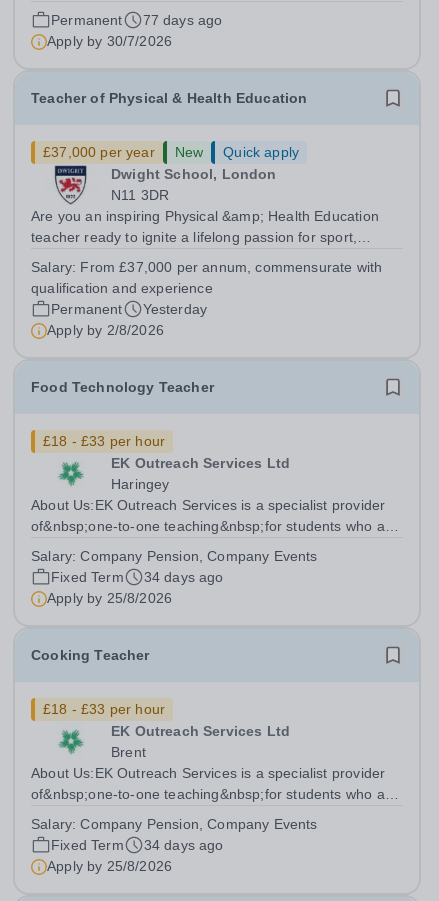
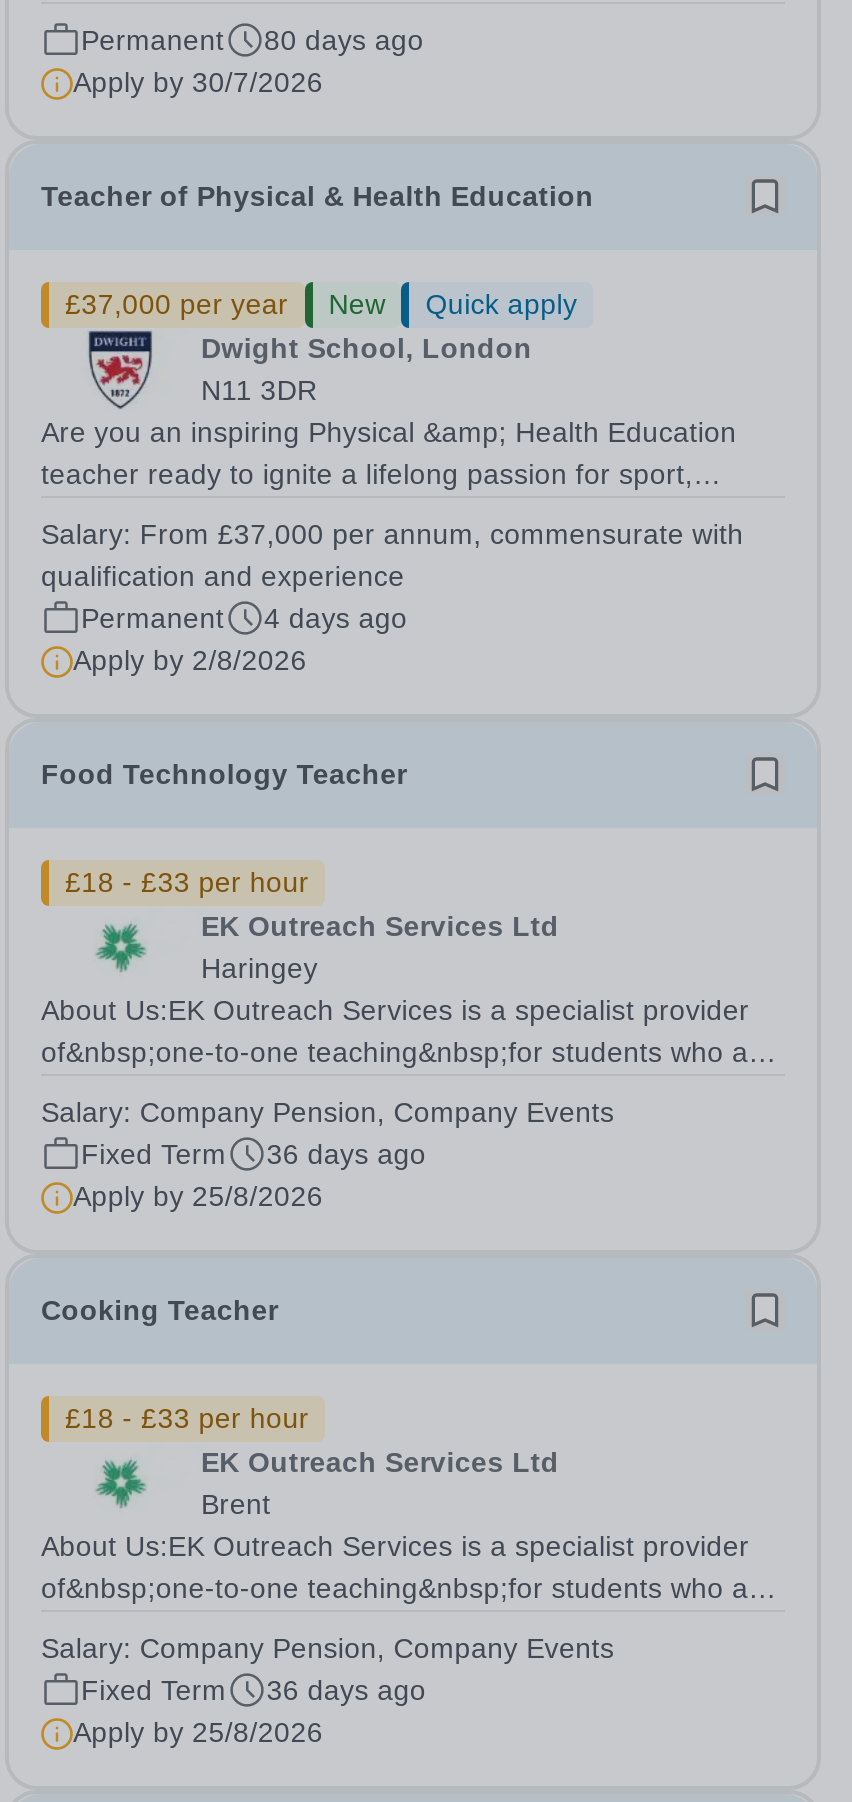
[51,12,222,28] Permanent 77 days ago -> [81,24,424,56] Permanent 80 days ago
[142,301,207,317] Yesterday -> [264,602,407,634] 4 days ago
[51,569,224,585] Fixed Term 34 days ago -> [81,1138,426,1170] Fixed Term 36 days ago
[51,837,224,853] Fixed Term 34 days ago -> [81,1674,426,1706] Fixed Term 36 days ago

